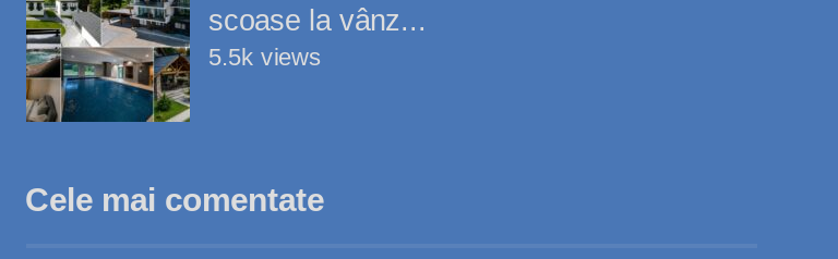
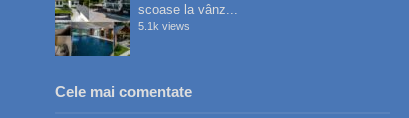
[208,43,322,69] 5.5k views -> [138,20,190,32] 5.1k views

